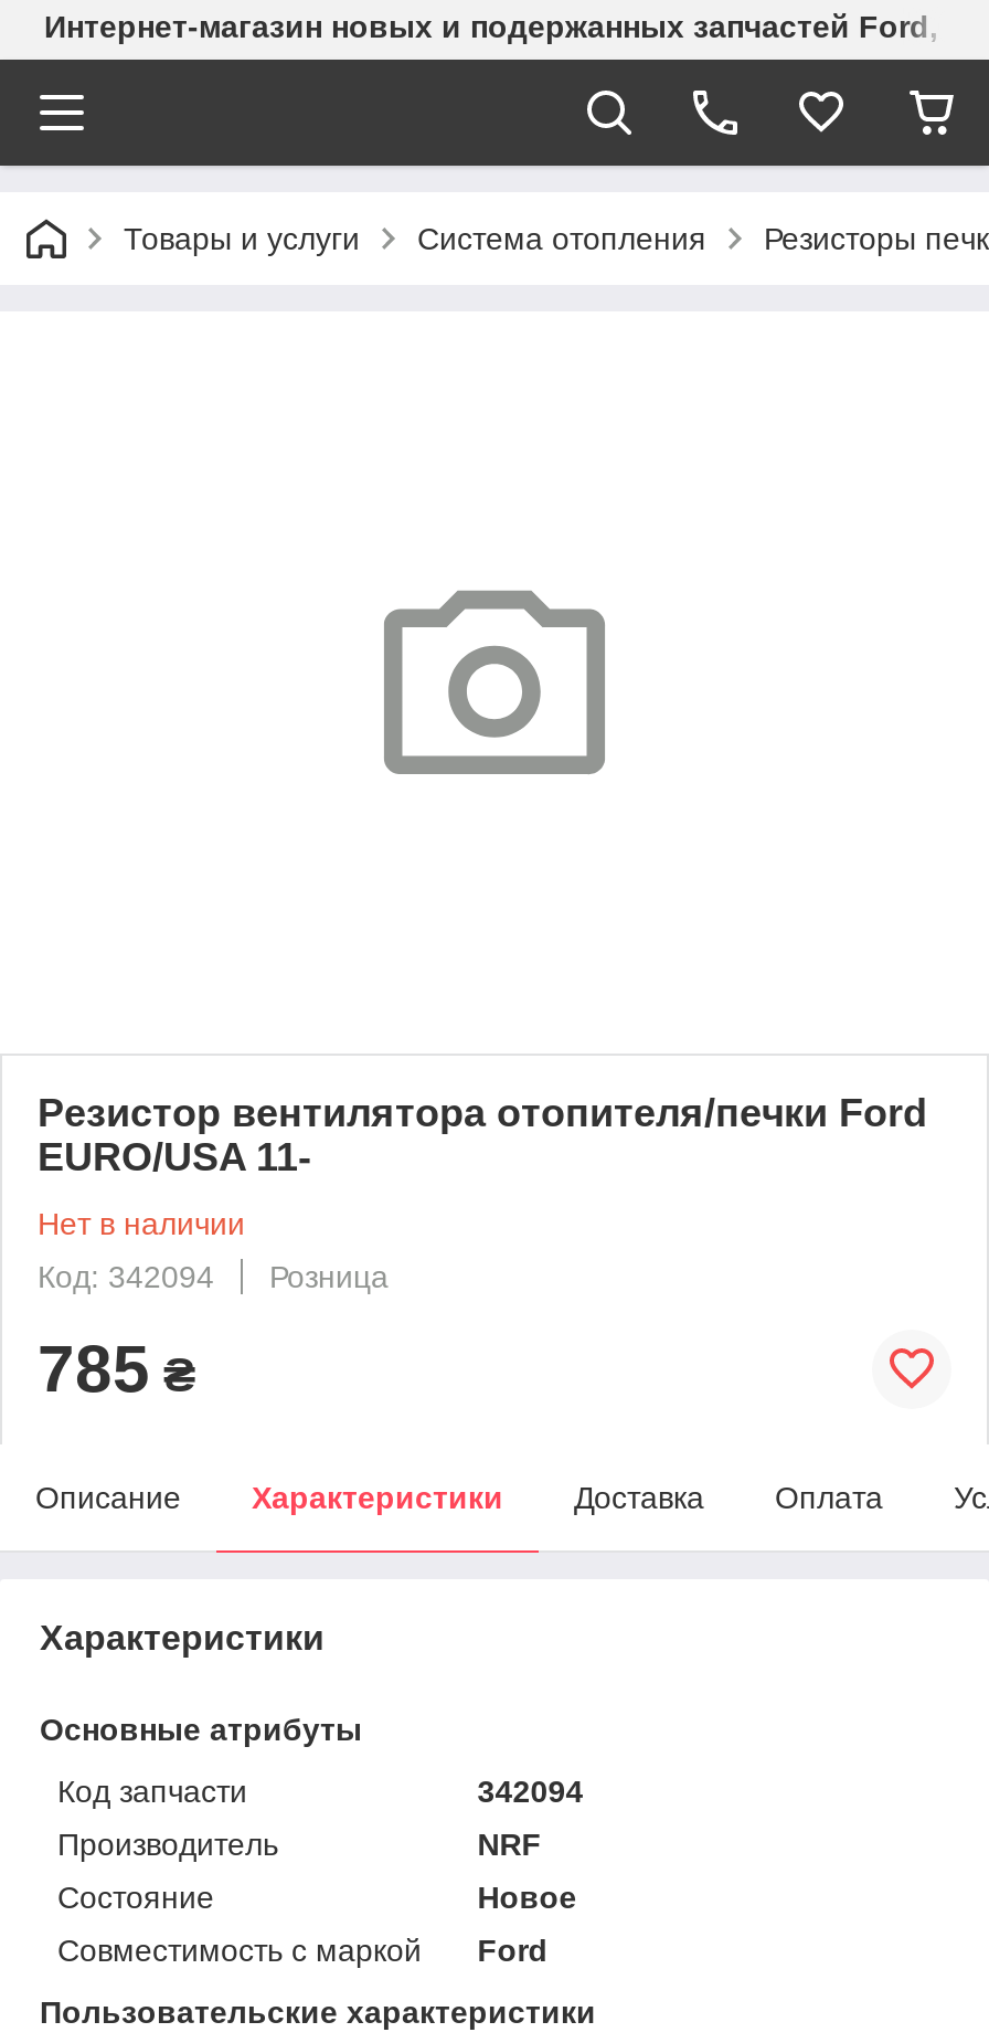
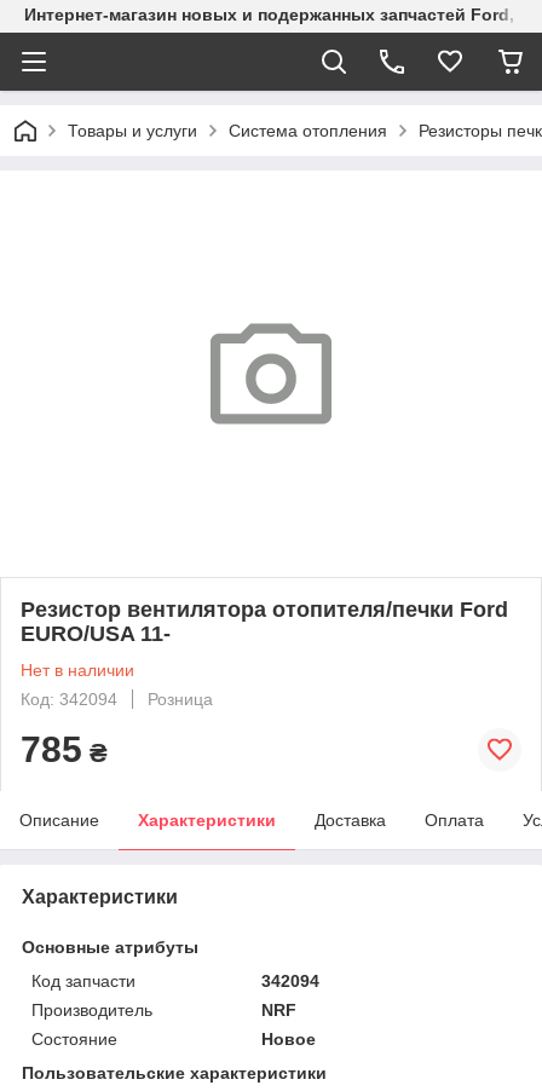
[57,1933,548,1968] Совместимость с маркой | Ford -> none

